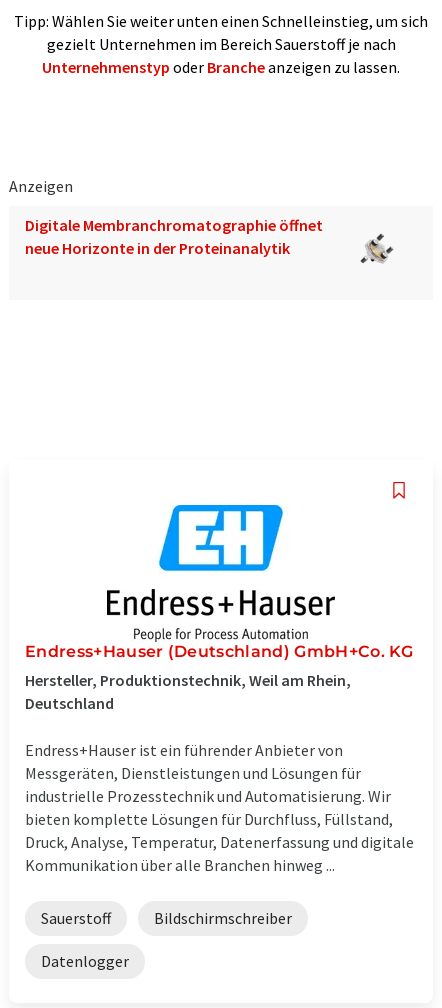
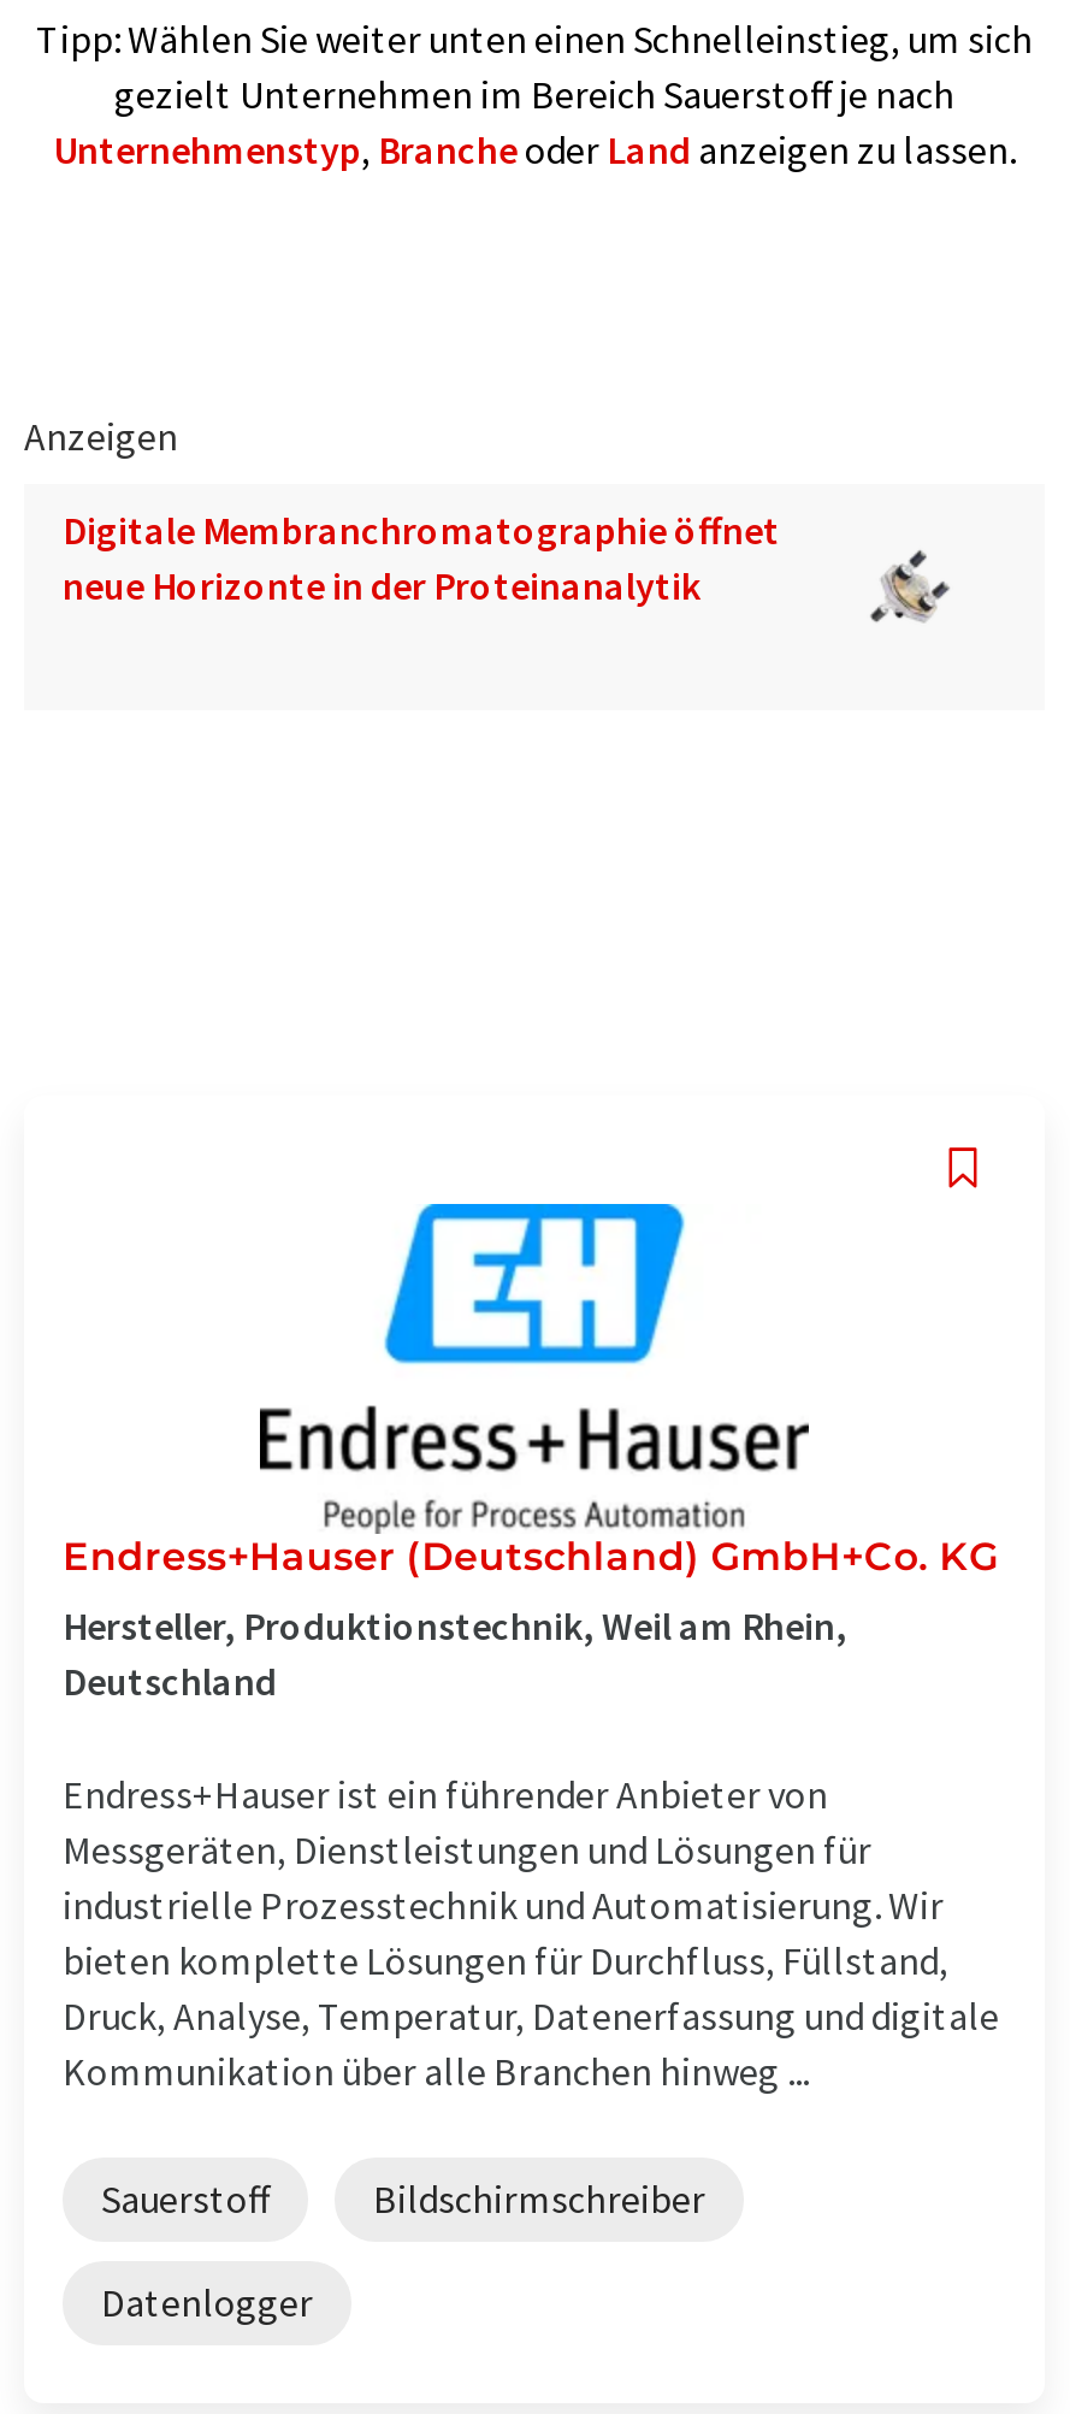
[42,57,400,77] Unternehmenstyp oder Branche anzeigen zu lassen. -> [53,124,1016,172] Unternehmenstyp, Branche oder Land anzeigen zu lassen.

